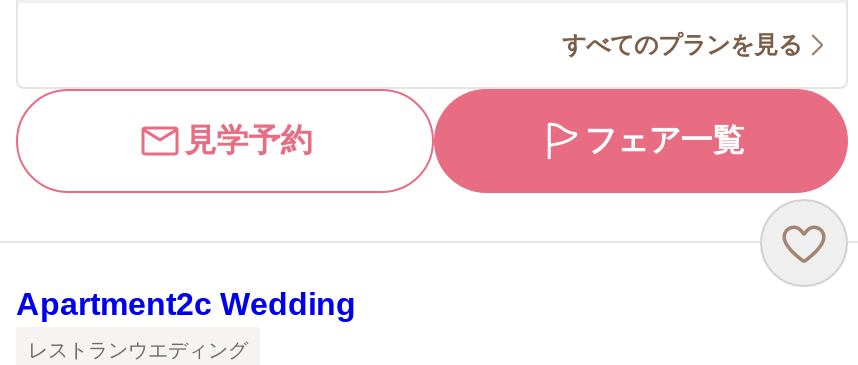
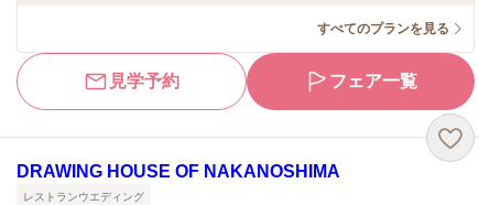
[16,287,356,321] Apartment2c Wedding -> [17,162,340,181] DRAWING HOUSE OF NAKANOSHIMA

